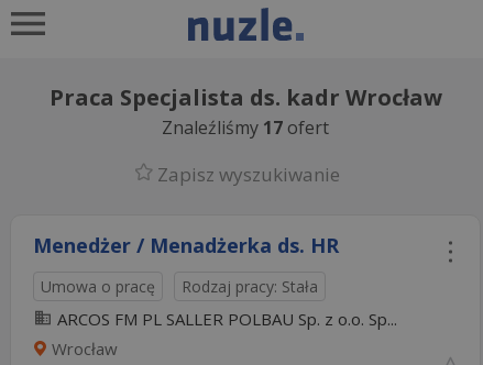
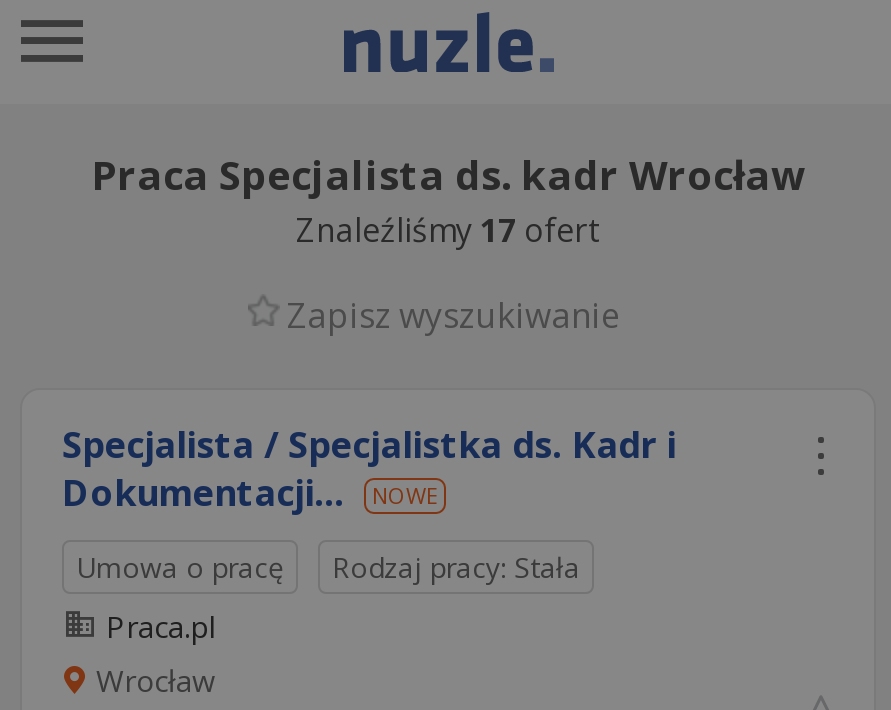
[33,232,339,258] Menedżer / Menadżerka ds. HR -> [62,420,676,516] Specjalista / Specjalistka ds. Kadr i | Dokumentacji... | NOWE
[57,308,397,330] ARCOS FM PL SALLER POLBAU Sp. z o.o. Sp... -> [106,606,214,646] Praca.pl

